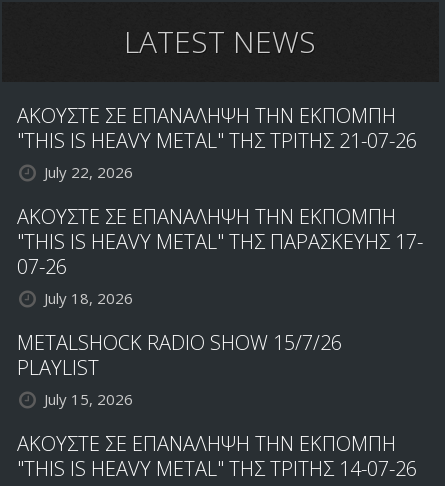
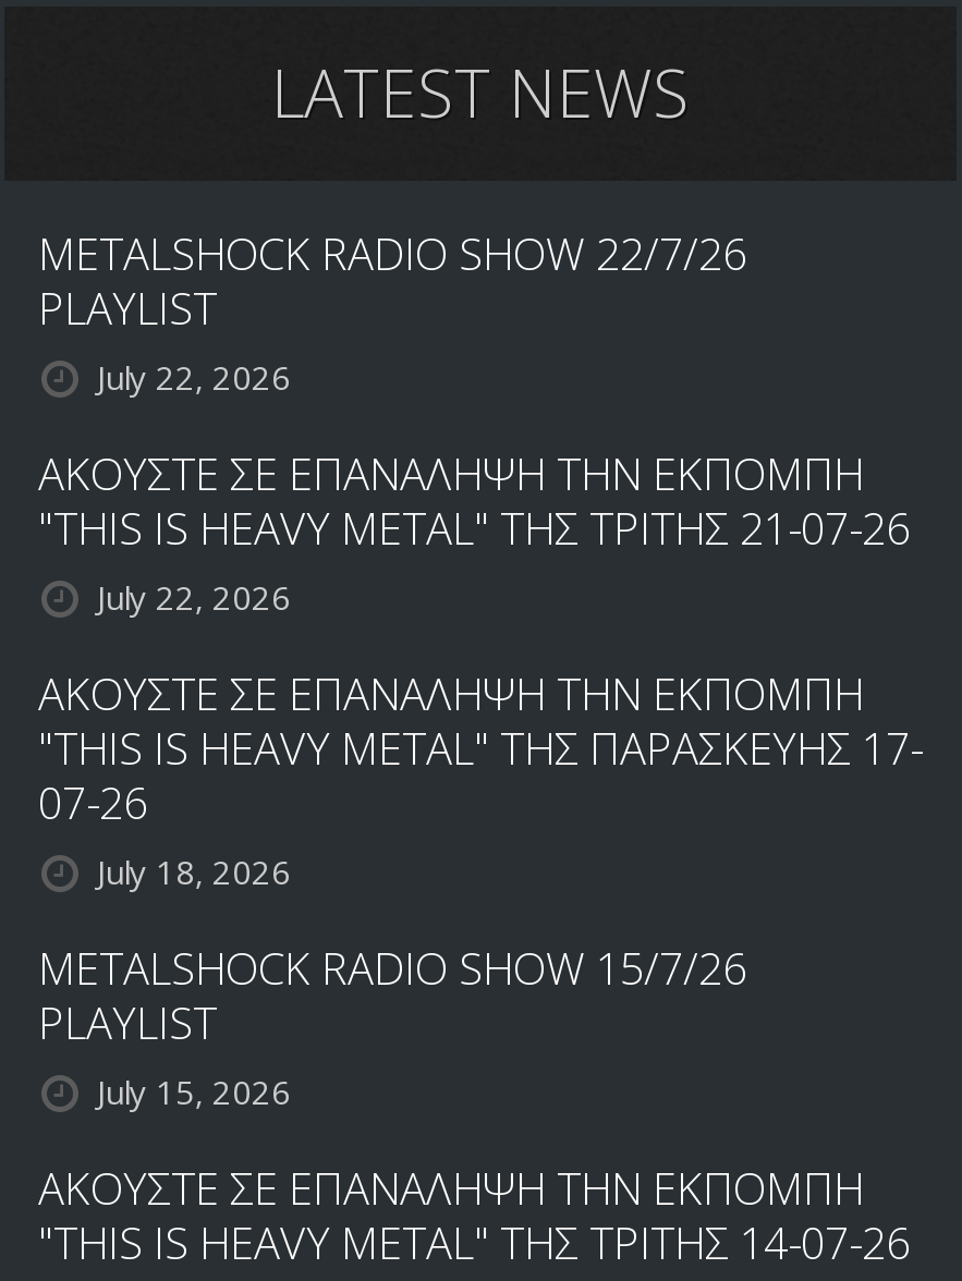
none -> [38,224,746,398] METALSHOCK RADIO SHOW 22/7/26 | PLAYLIST | July 22, 2026

